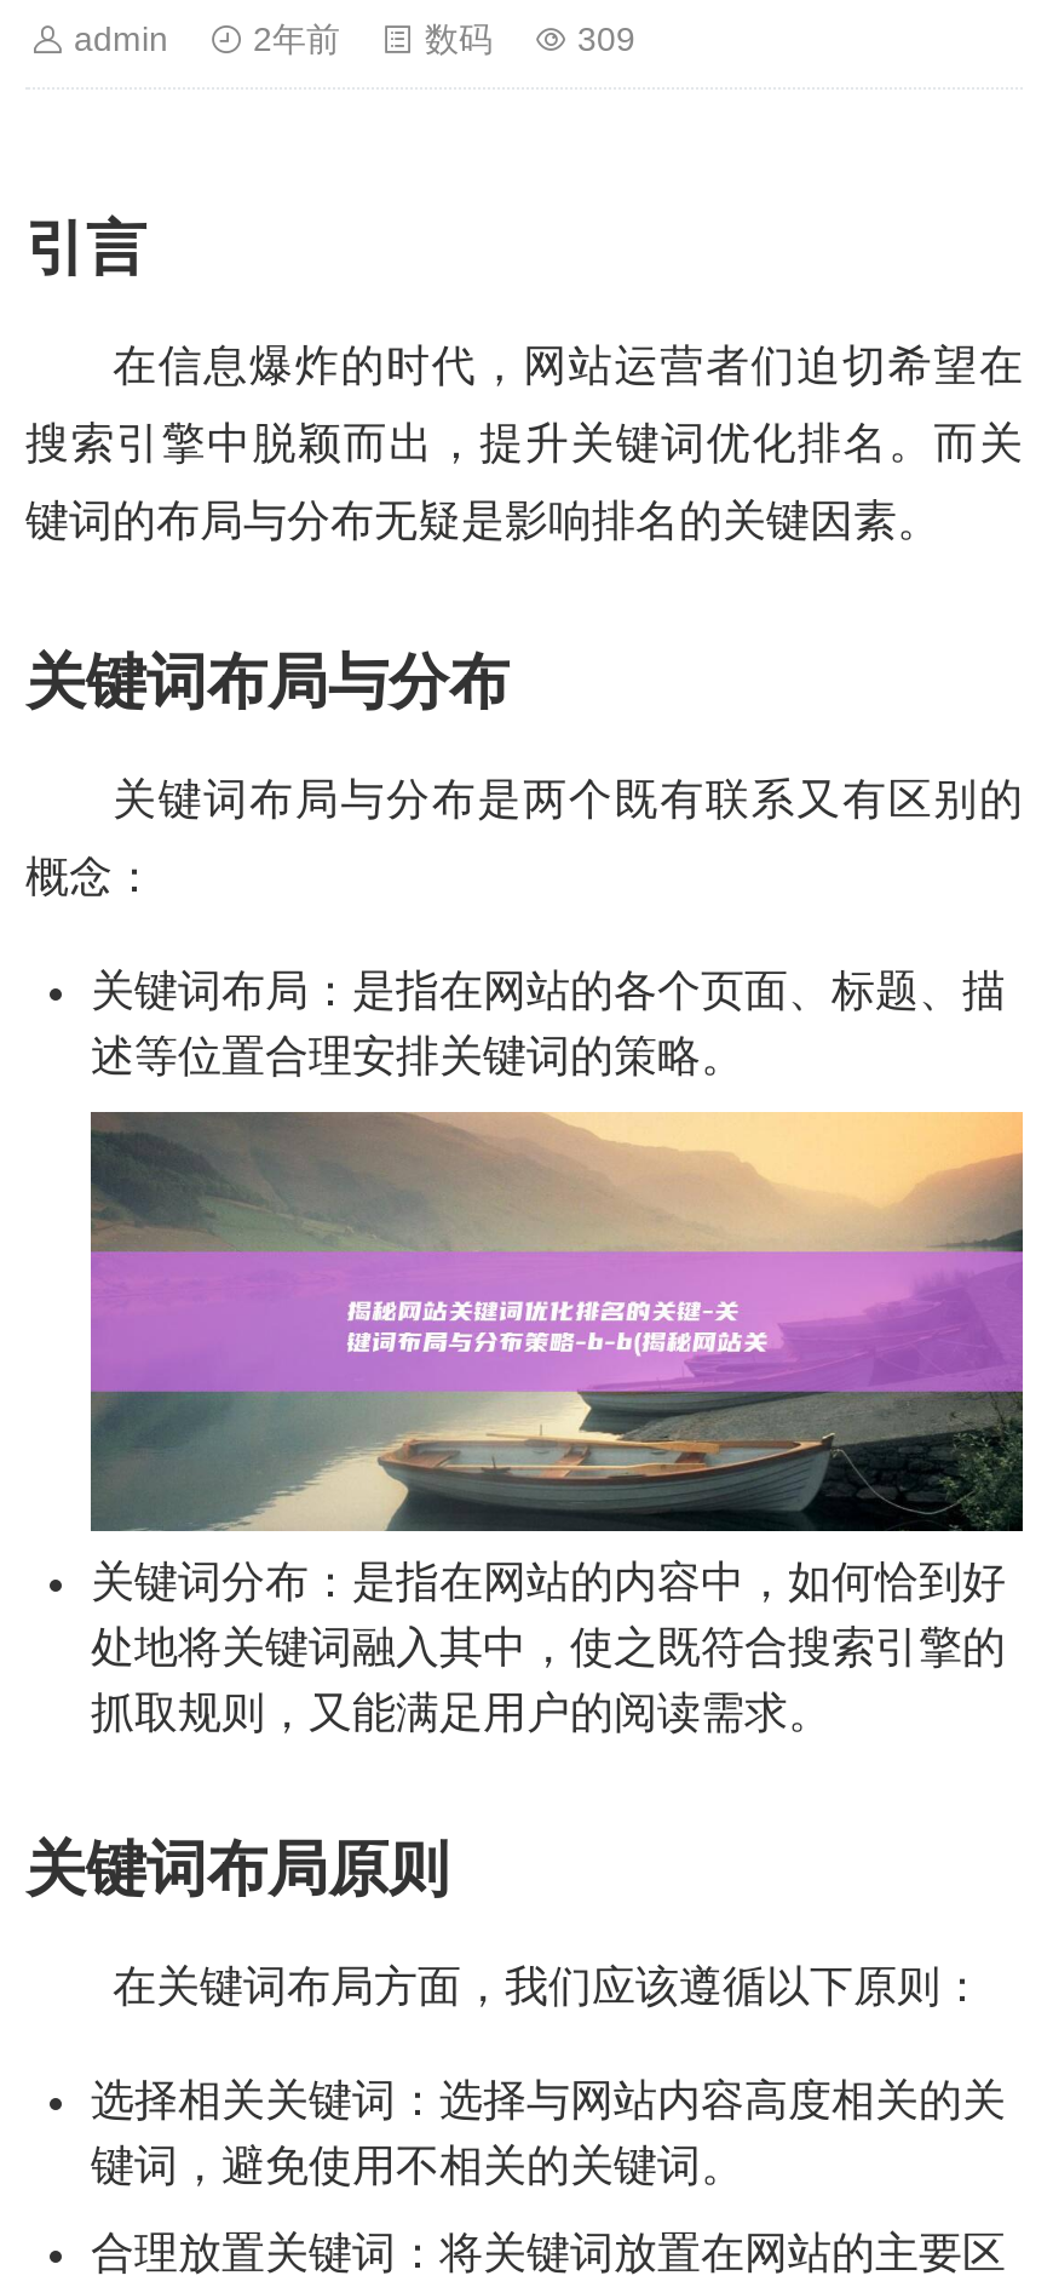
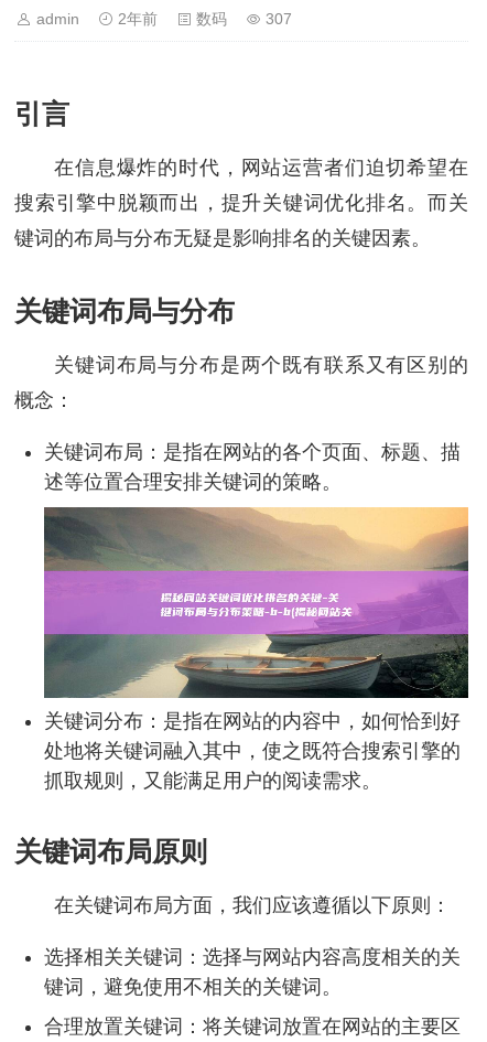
[577,19,635,58] 309 -> [266,10,292,28] 307

